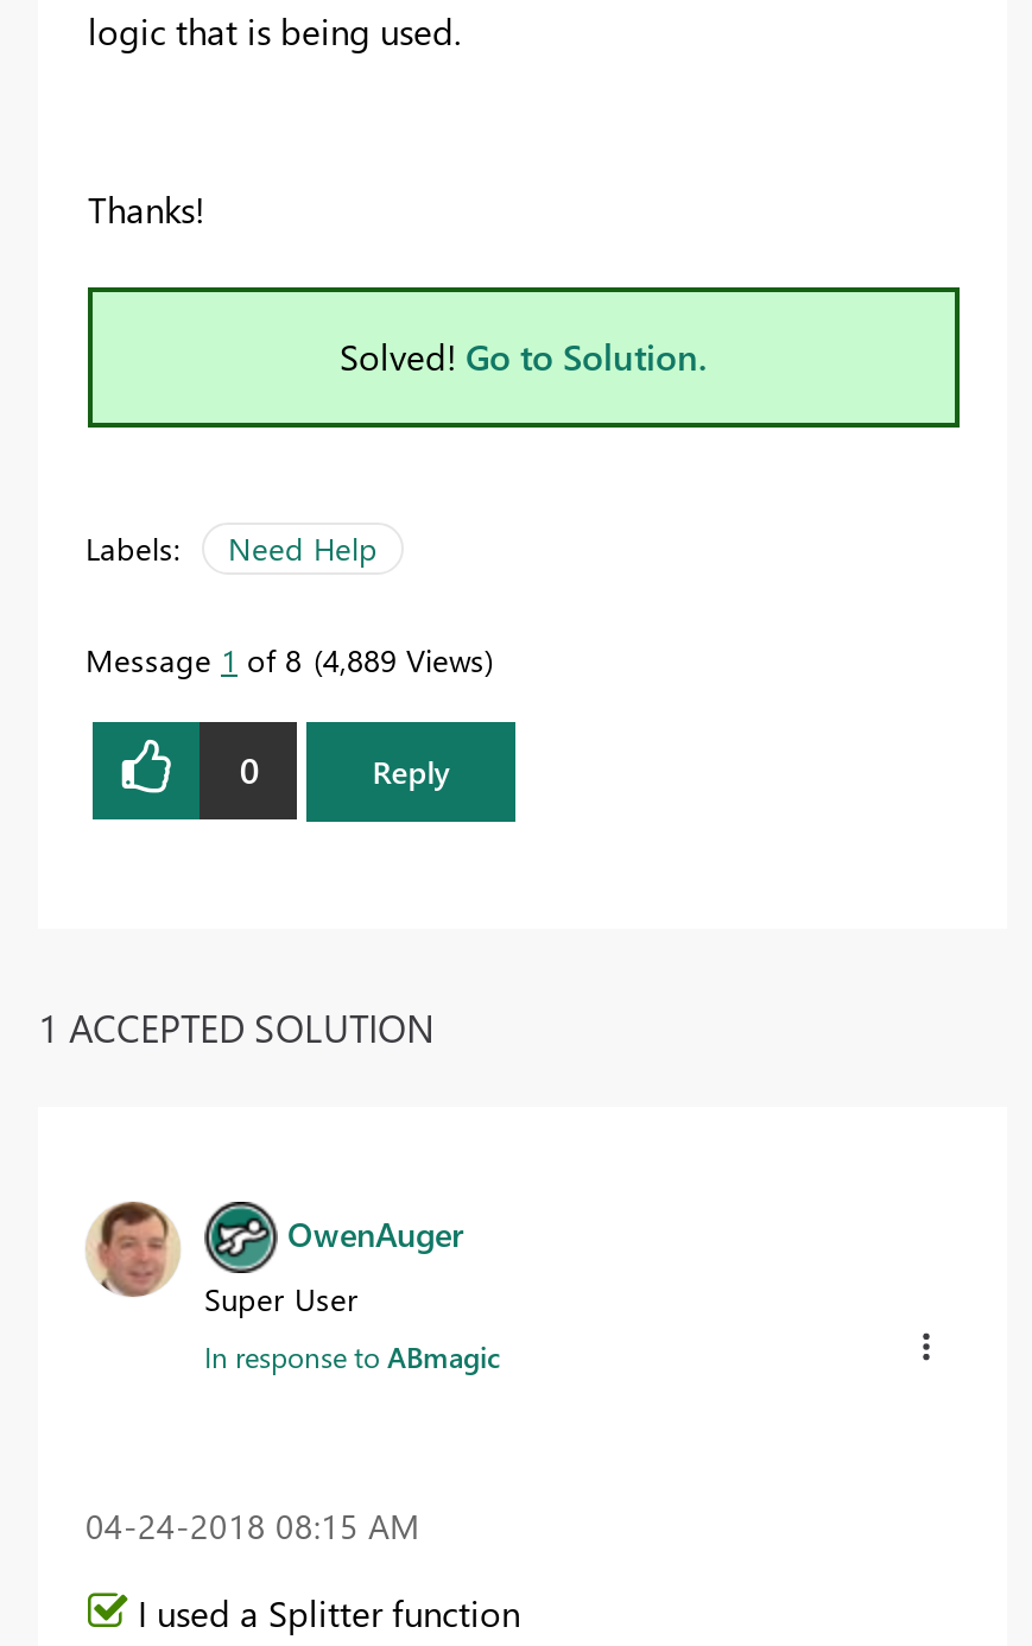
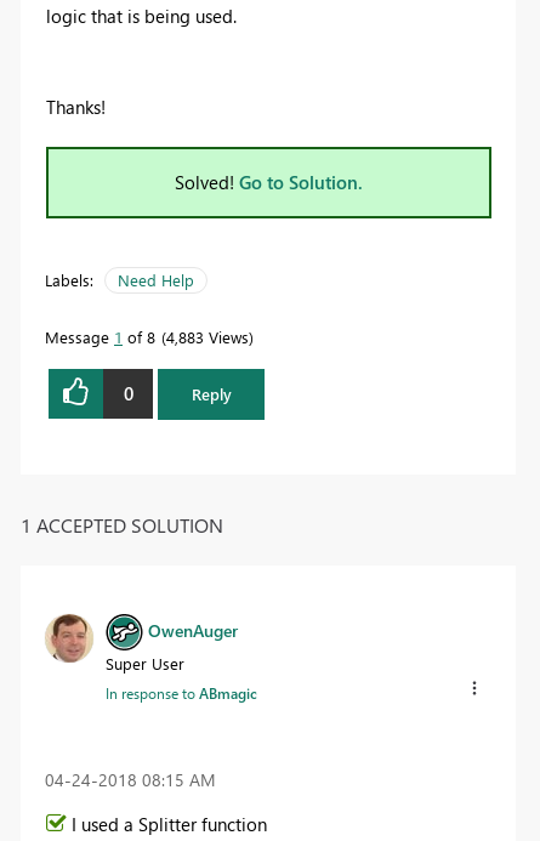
[86,638,485,678] Message 1 of 8 4,889 Views -> [45,326,249,347] Message 1 of 8 4,883 Views

